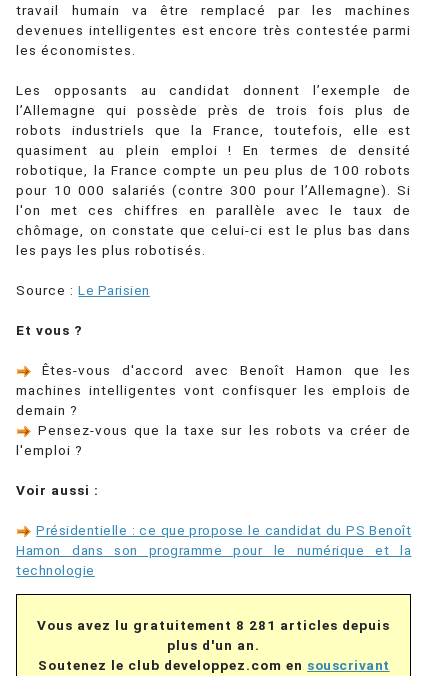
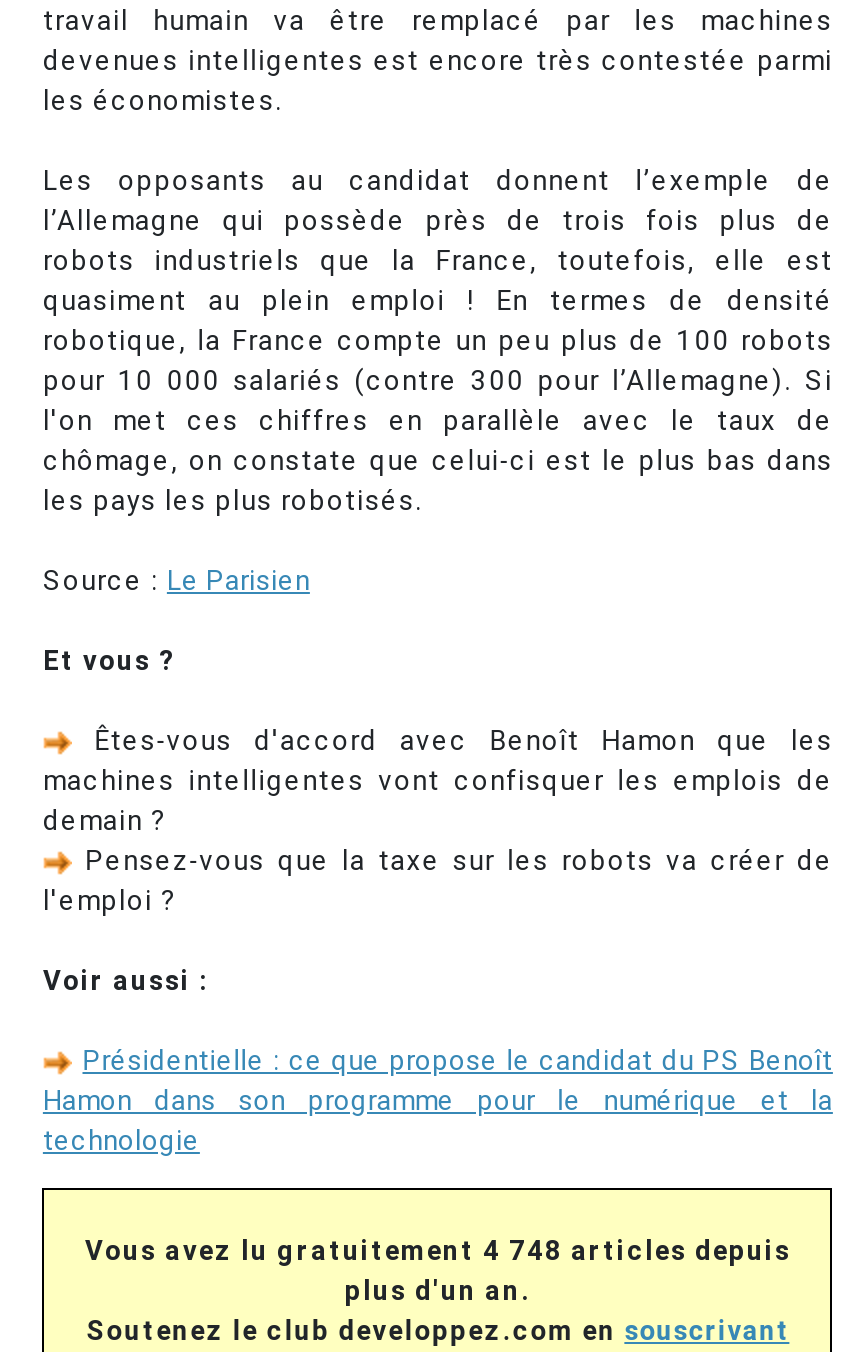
[37,617,390,633] Vous avez lu gratuitement 8 281 articles depuis -> [85,1234,791,1266] Vous avez lu gratuitement 4 748 articles depuis

